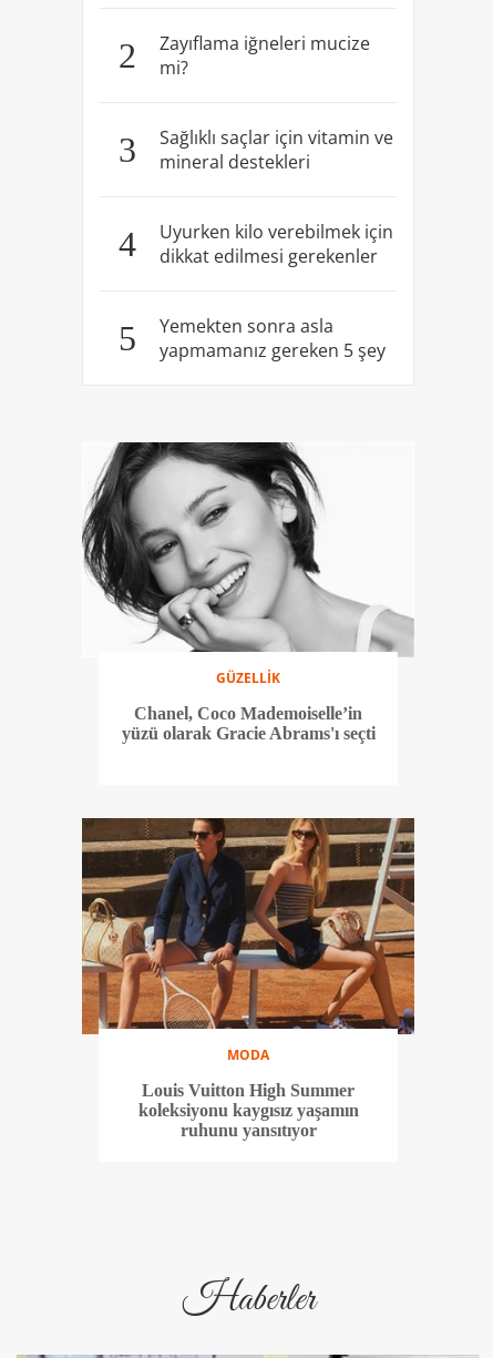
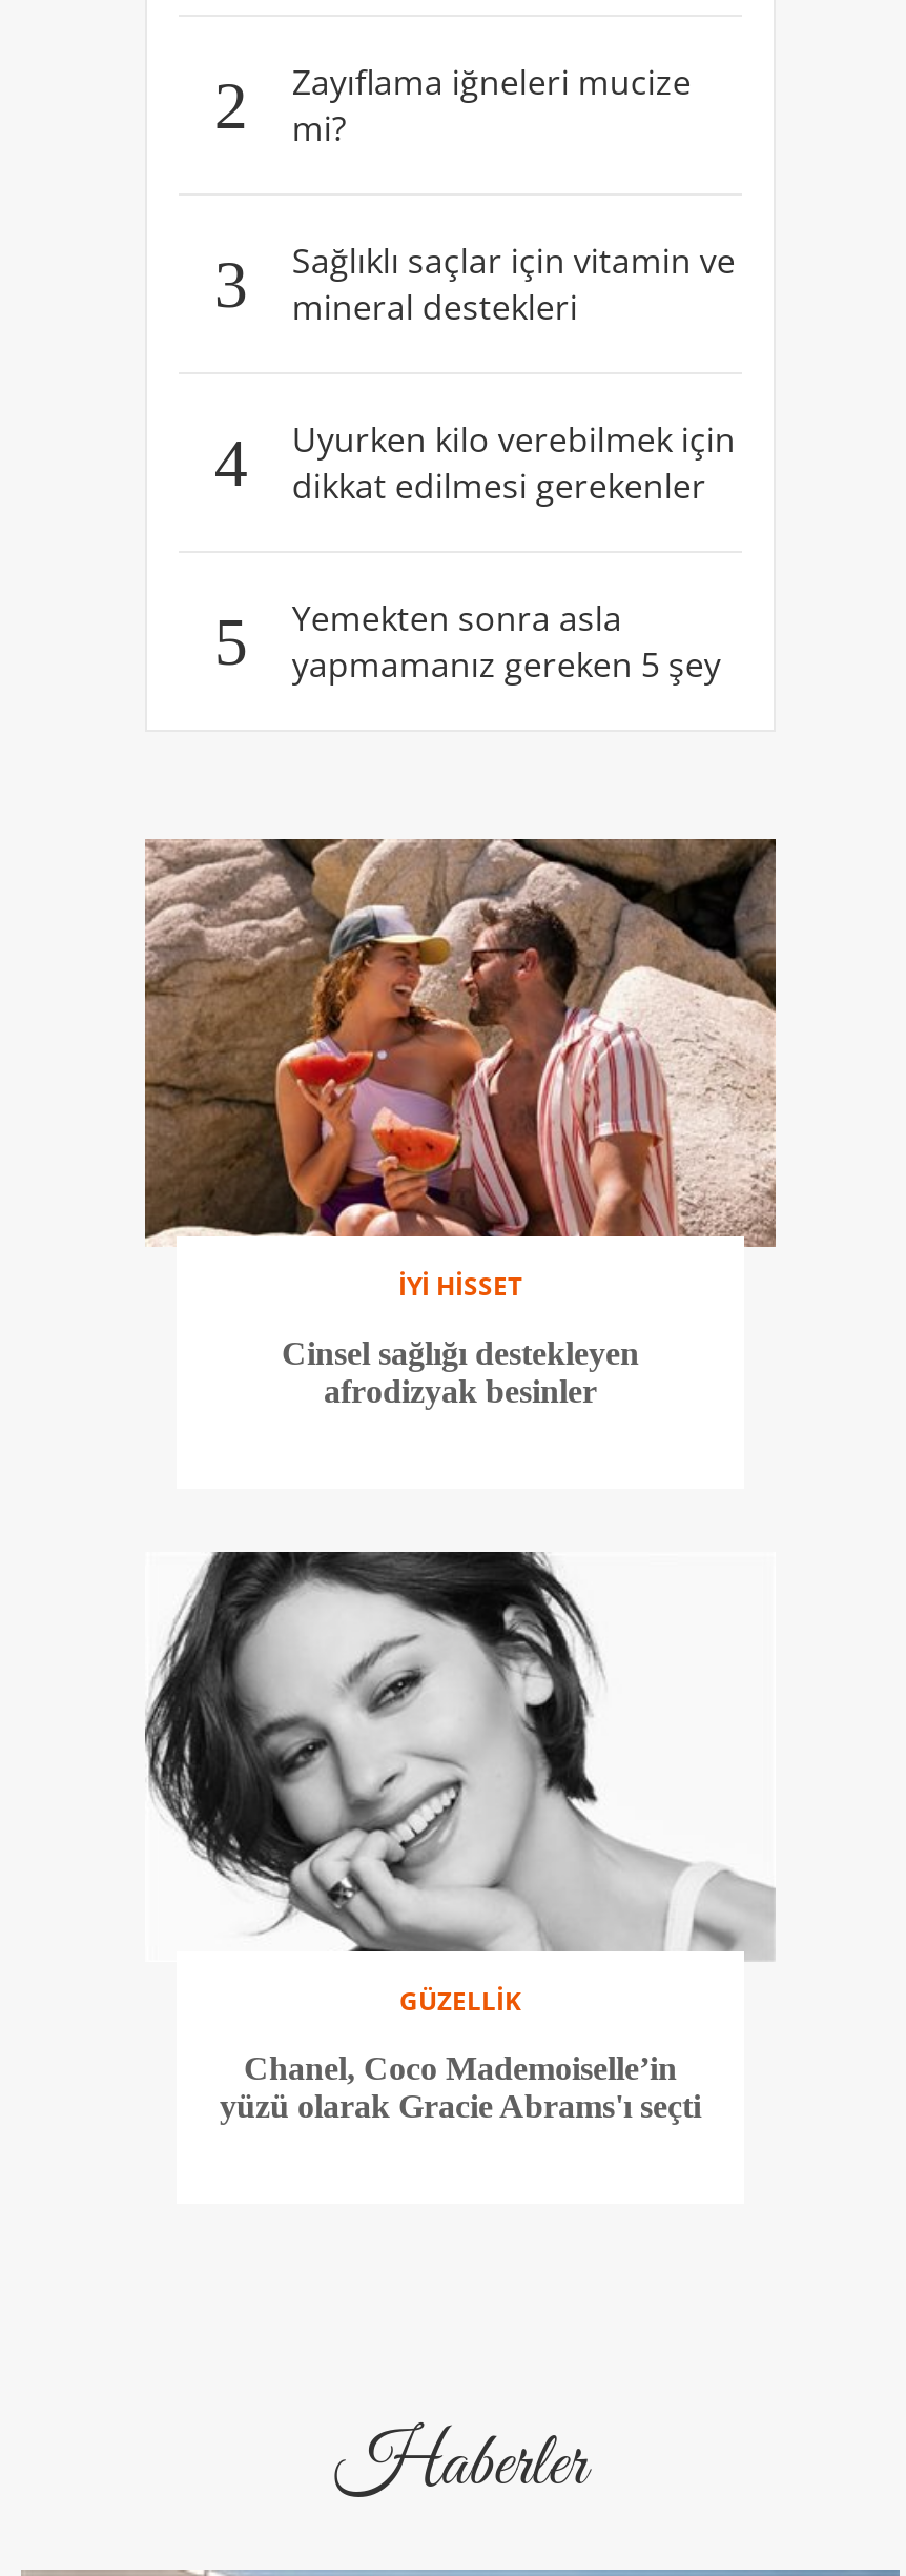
none -> [143,837,778,1410] [image] | İYİ HİSSET | Cinsel sağlığı destekleyen | afrodizyak besinler
moved [121,669,375,743] -> [220,1982,701,2123]: GÜZELLİK | Chanel, Coco Mademoiselle’in | yüzü olarak Gracie Abrams'ı seçti
[81,817,415,1139] [image] | MODA | Louis Vuitton High Summer | koleksiyonu kaygısız yaşamın | ruhunu yansıtıyor -> none

